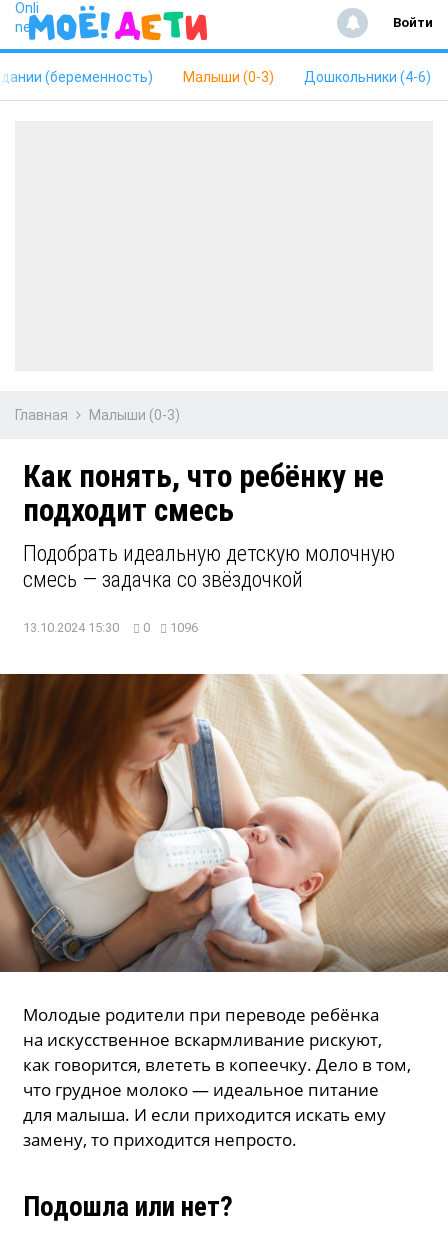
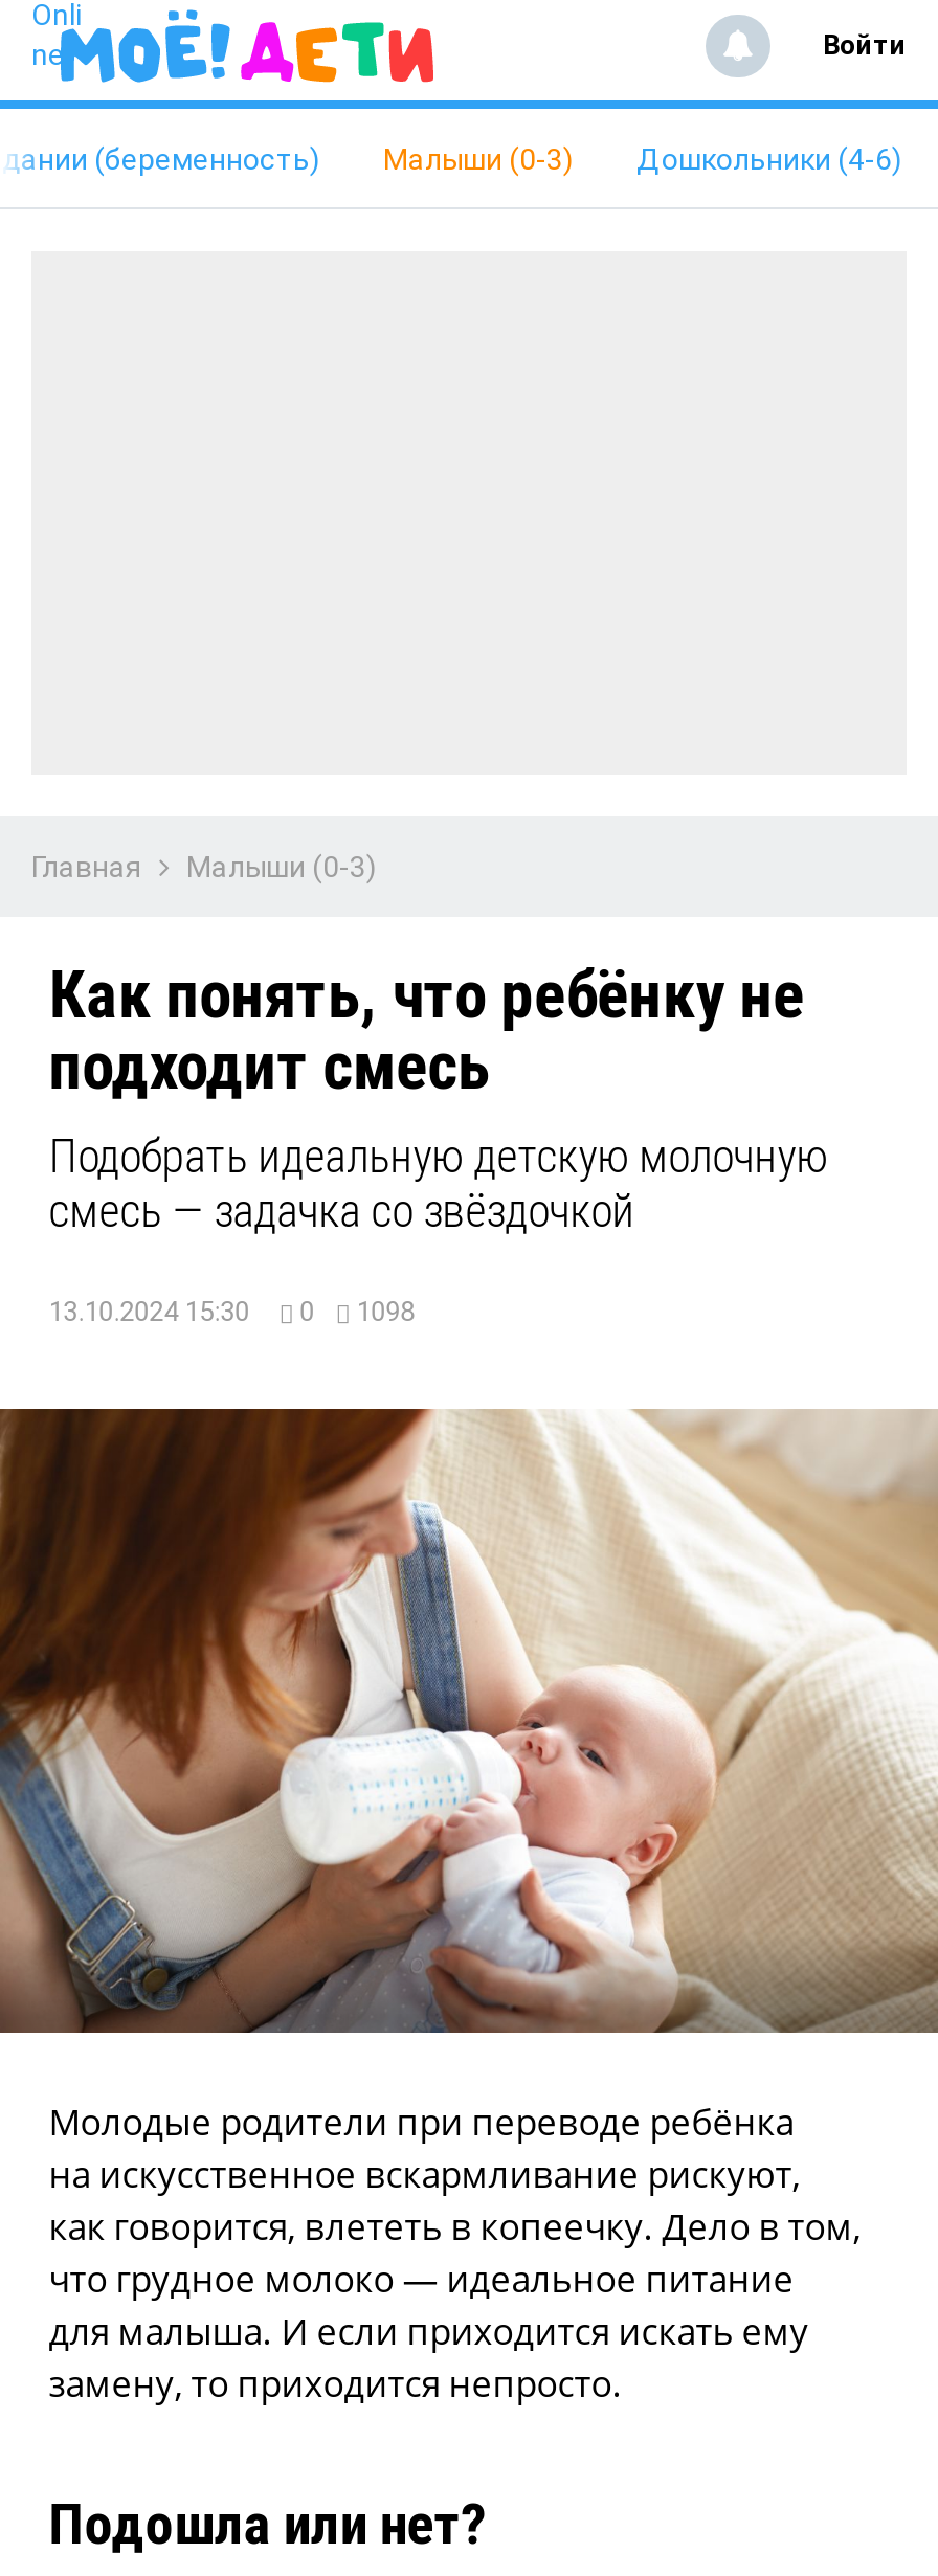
[23,620,198,635] 13.10.2024 15:30 0 1096 -> [49,1295,415,1327] 13.10.2024 15:30 0 1098

